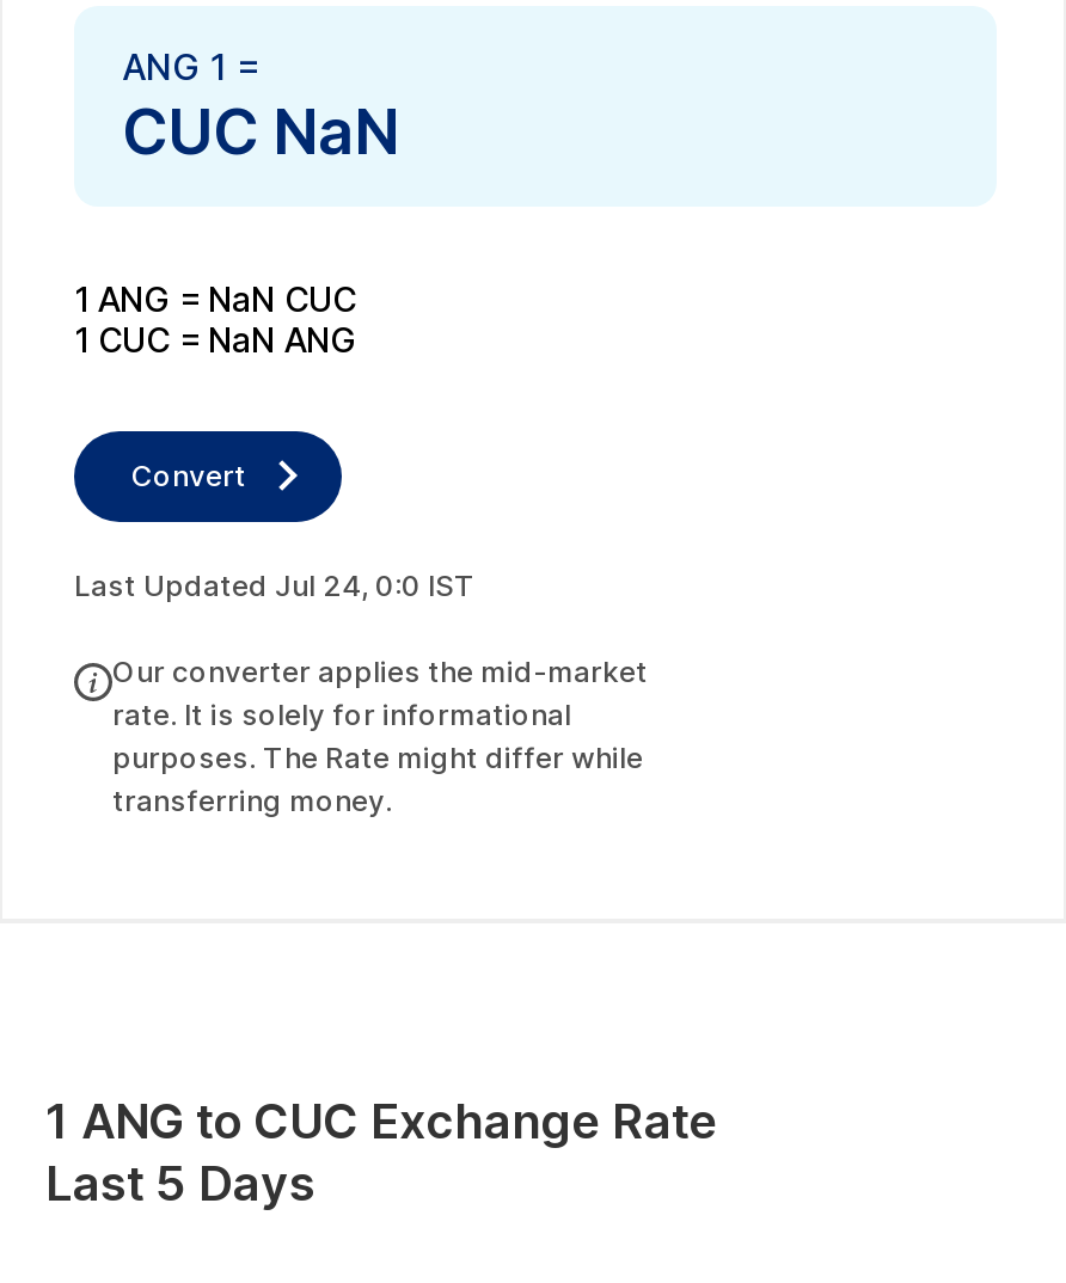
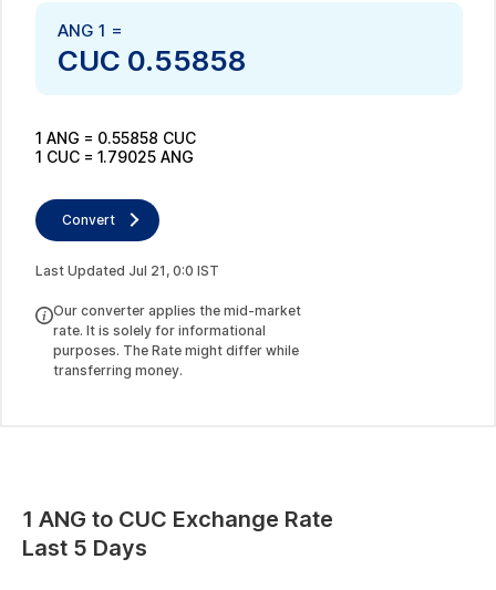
[122,93,399,167] CUC NaN -> [58,43,246,77] CUC 0.55858
[74,277,356,318] 1 ANG = NaN CUC -> [35,128,196,147] 1 ANG = 0.55858 CUC
[74,318,356,358] 1 CUC = NaN ANG -> [35,147,194,165] 1 CUC = 1.79025 ANG
[74,566,476,602] Last Updated Jul 24, 0:0 IST -> [35,262,219,278] Last Updated Jul 21, 0:0 IST

